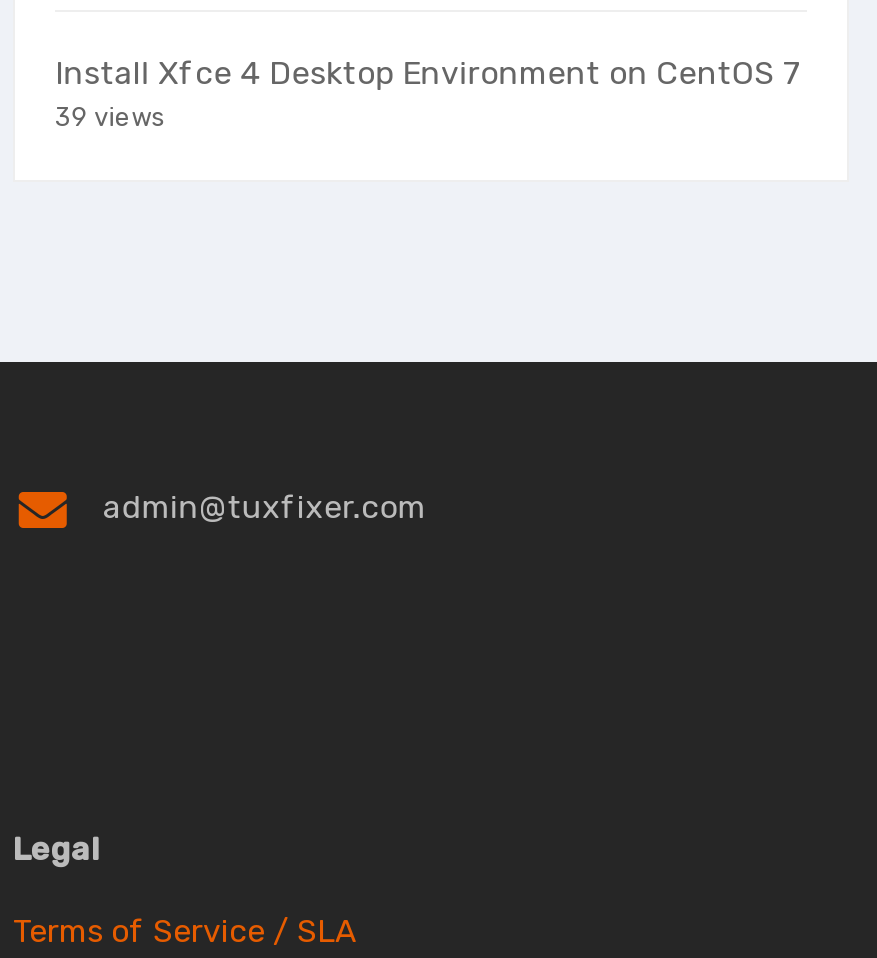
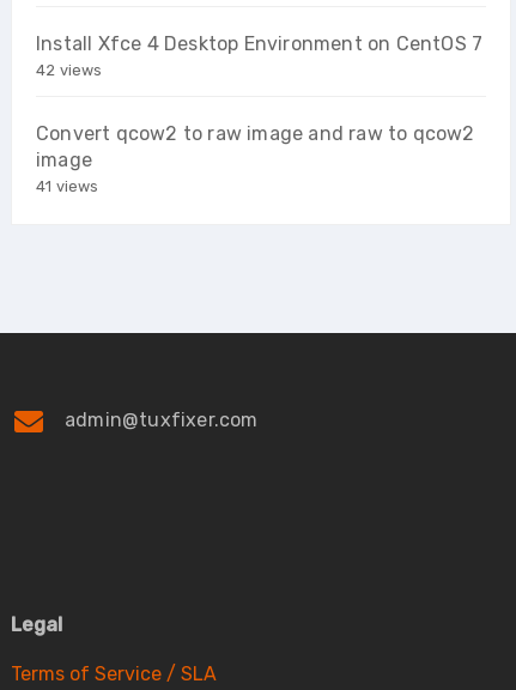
[55,101,166,131] 39 views -> [36,60,475,195] 42 views | Convert qcow2 to raw image and raw to qcow2 | image | 41 views

